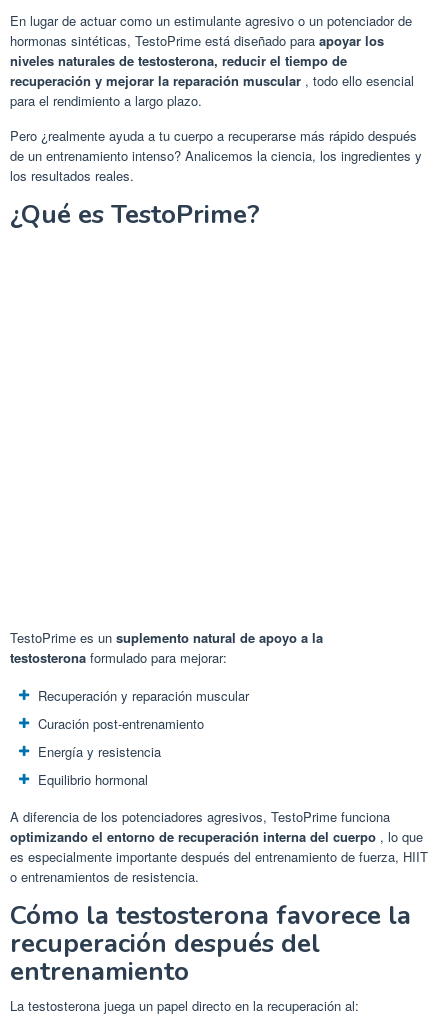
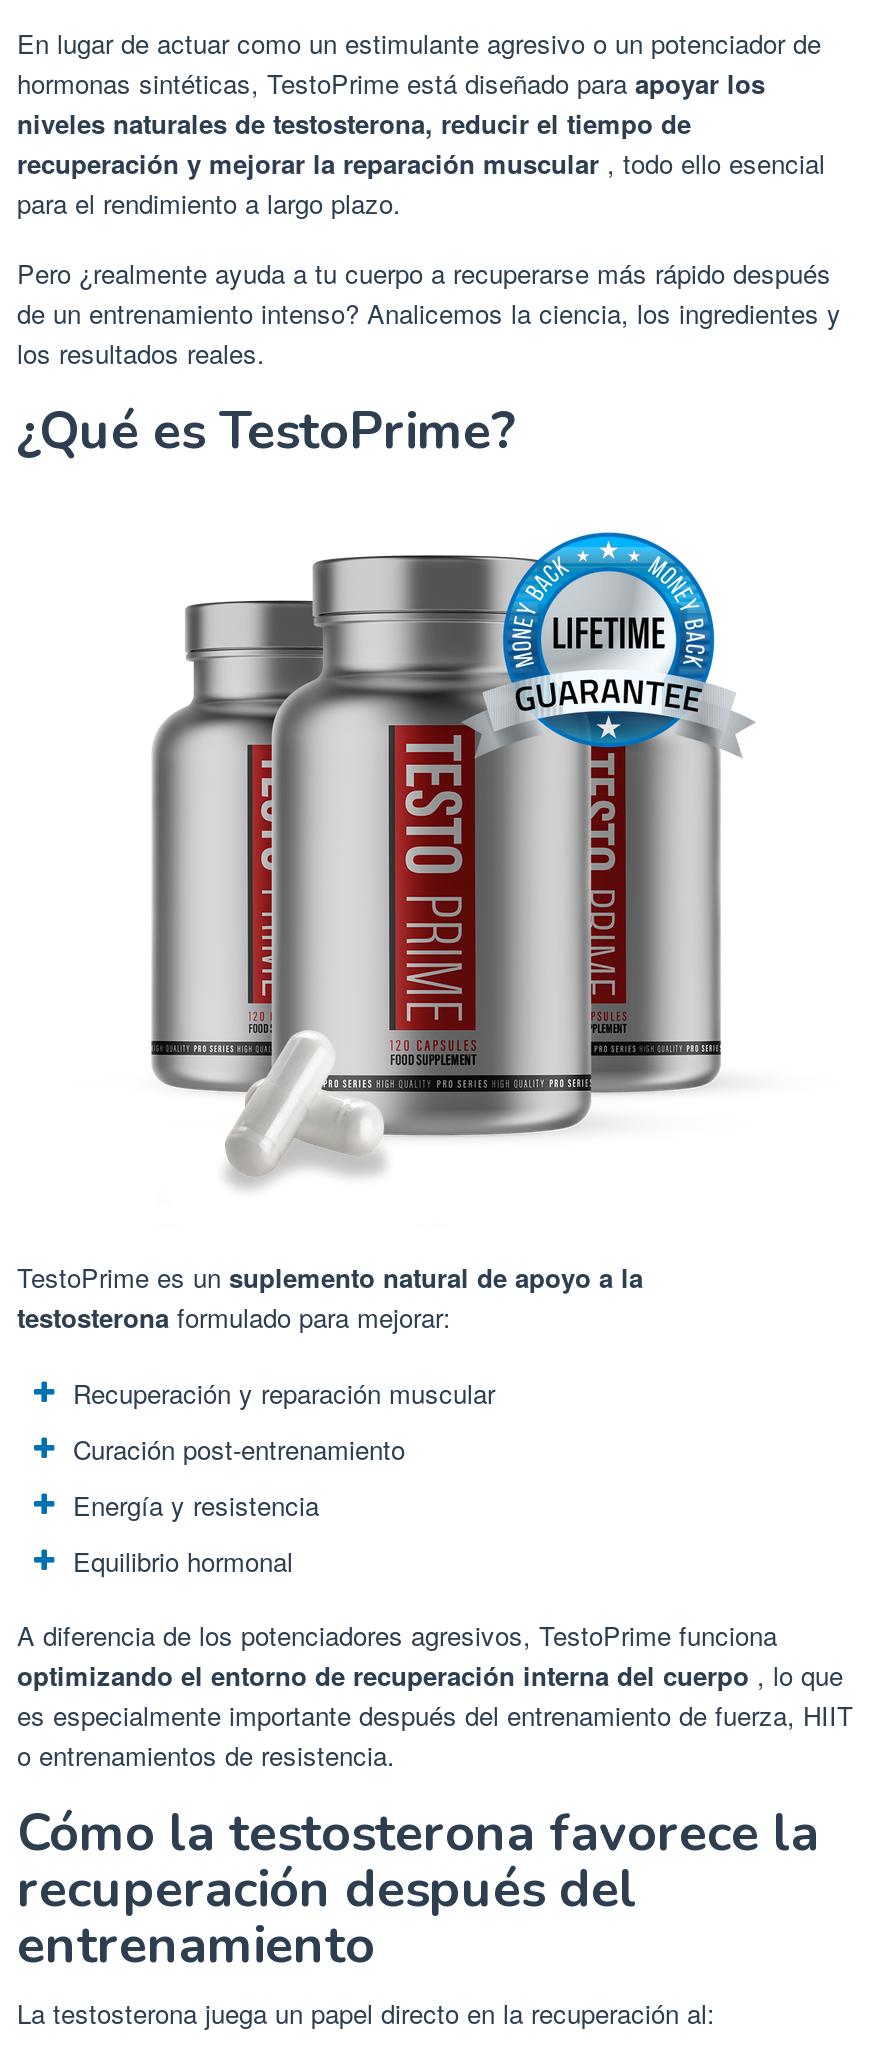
none -> [149,530,755,1190] [image]

